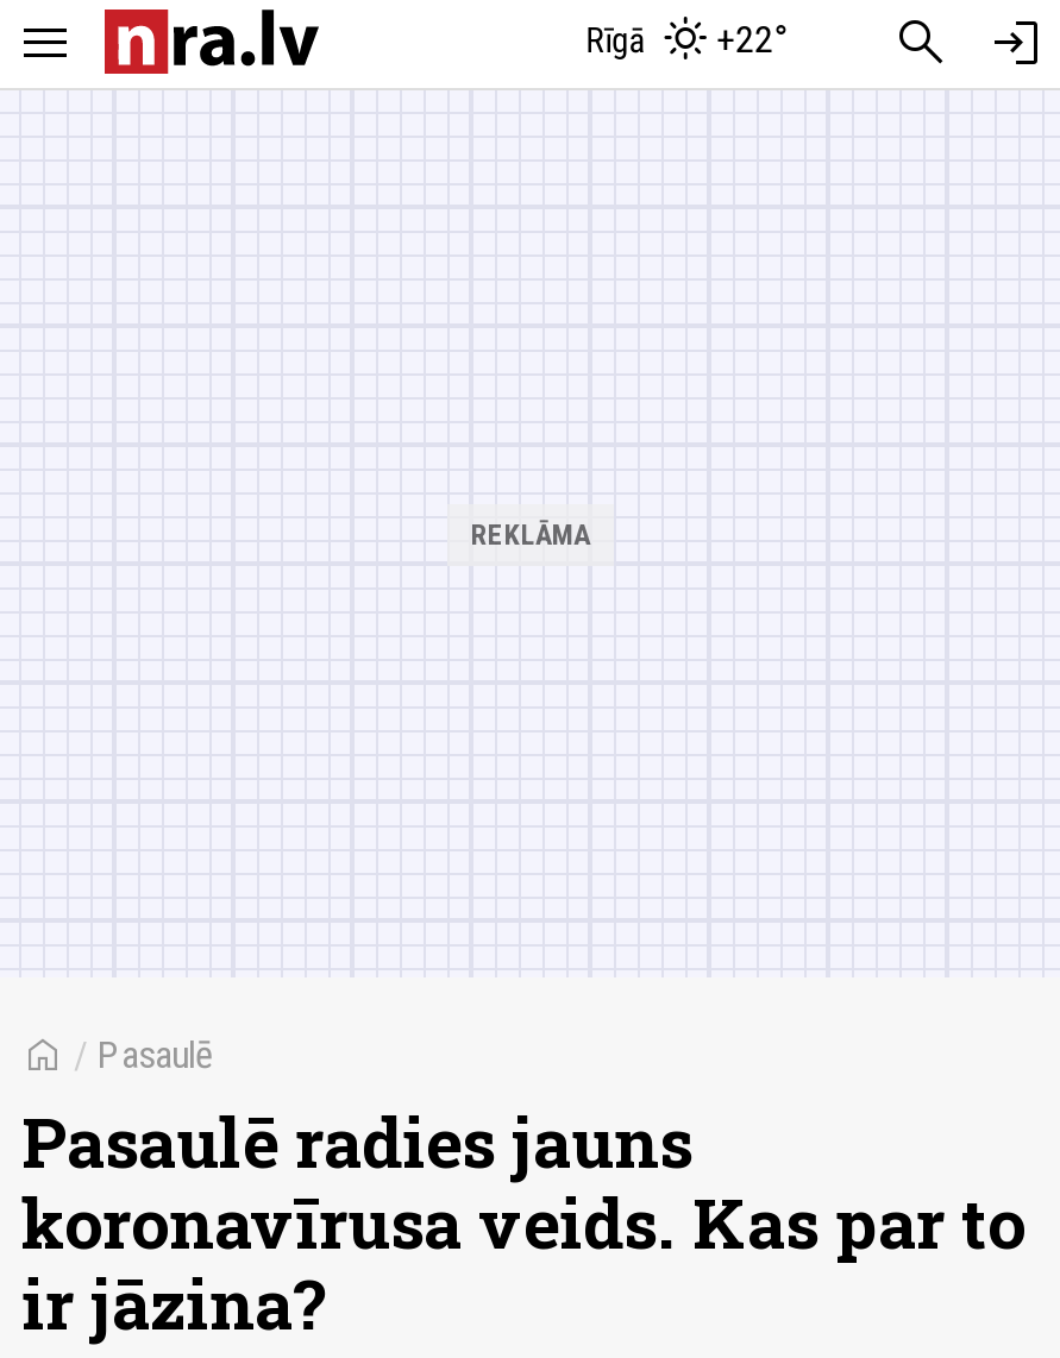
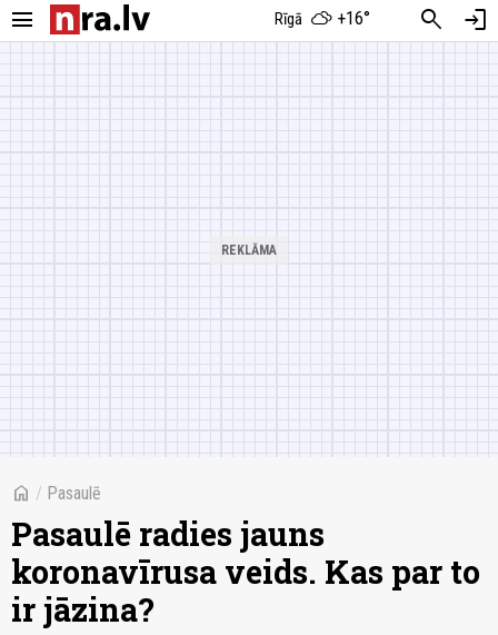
[586,17,788,62] Rīgā +22° -> [274,8,370,29] Rīgā +16°

